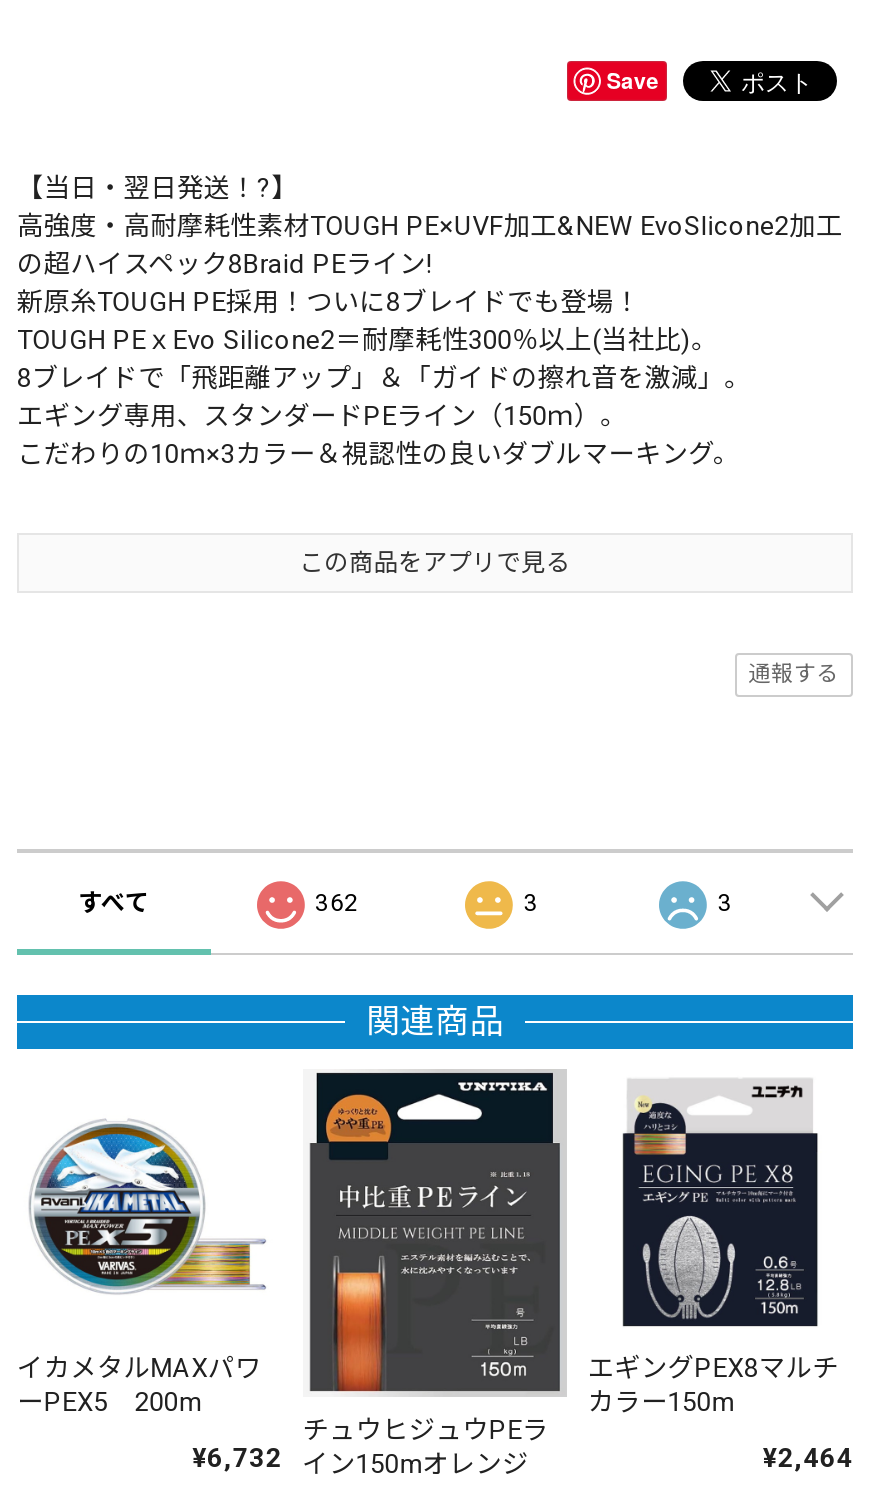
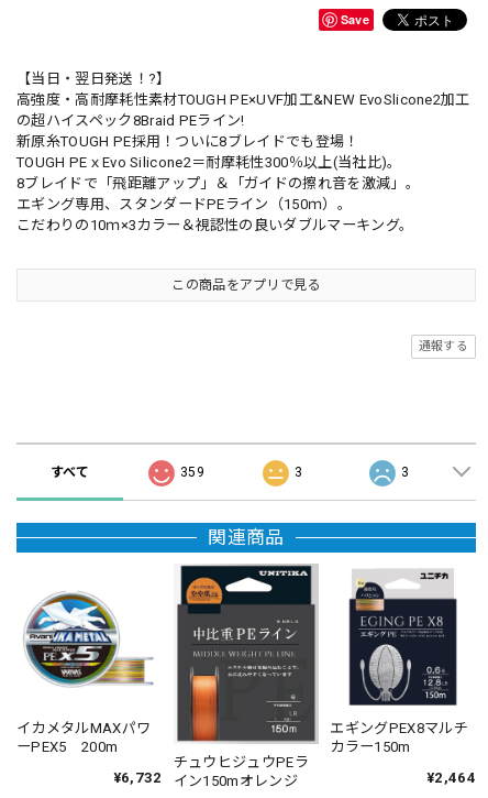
[315,889,359,917] 362 -> [180,464,204,480] 359

